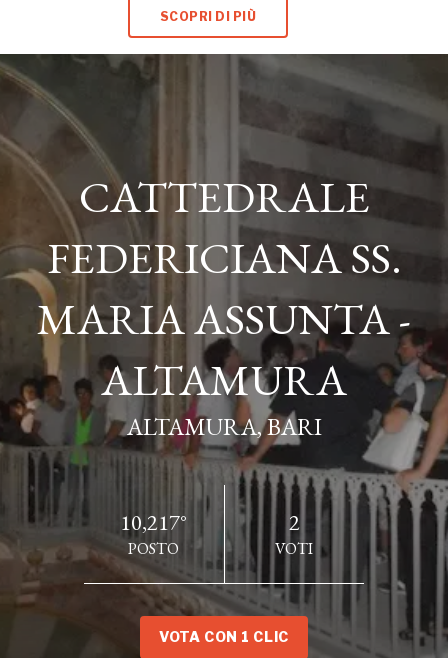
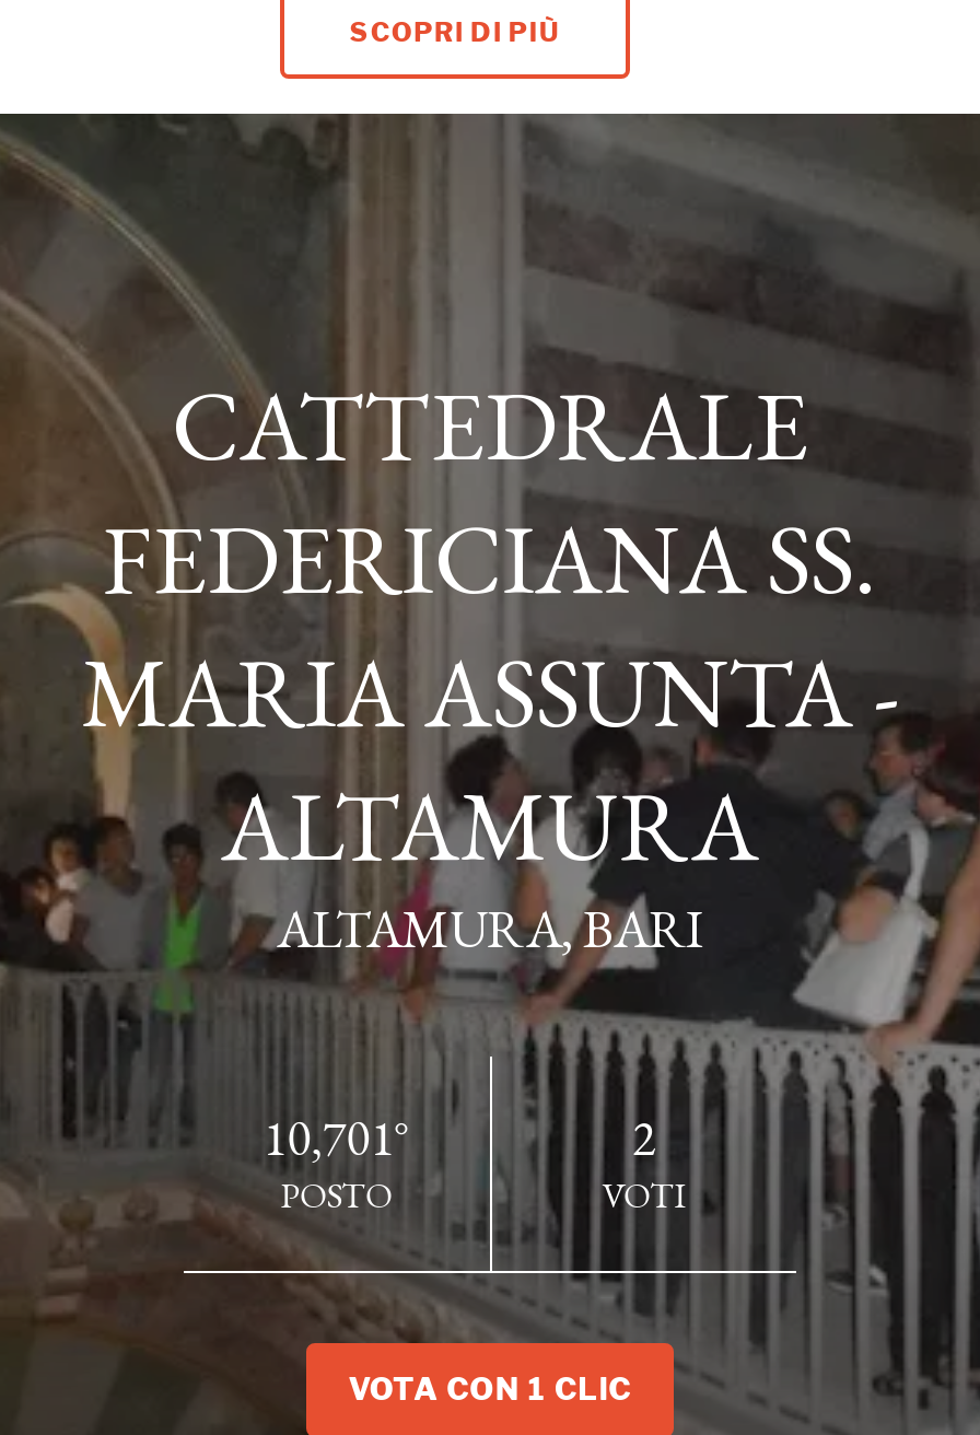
[120,507,187,537] 10,217° -> [263,1105,409,1171] 10,701°

